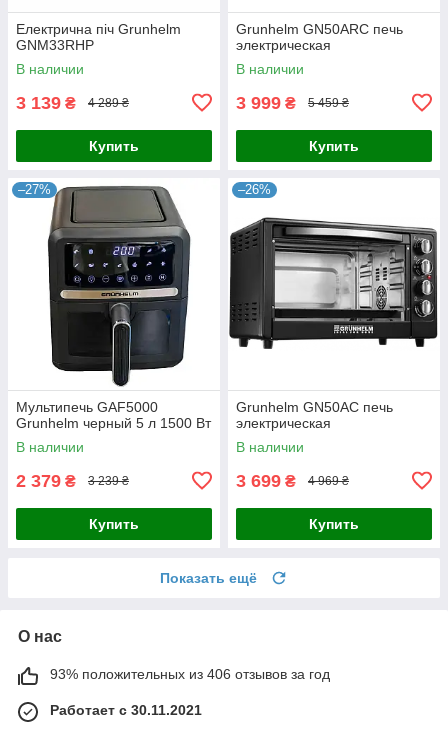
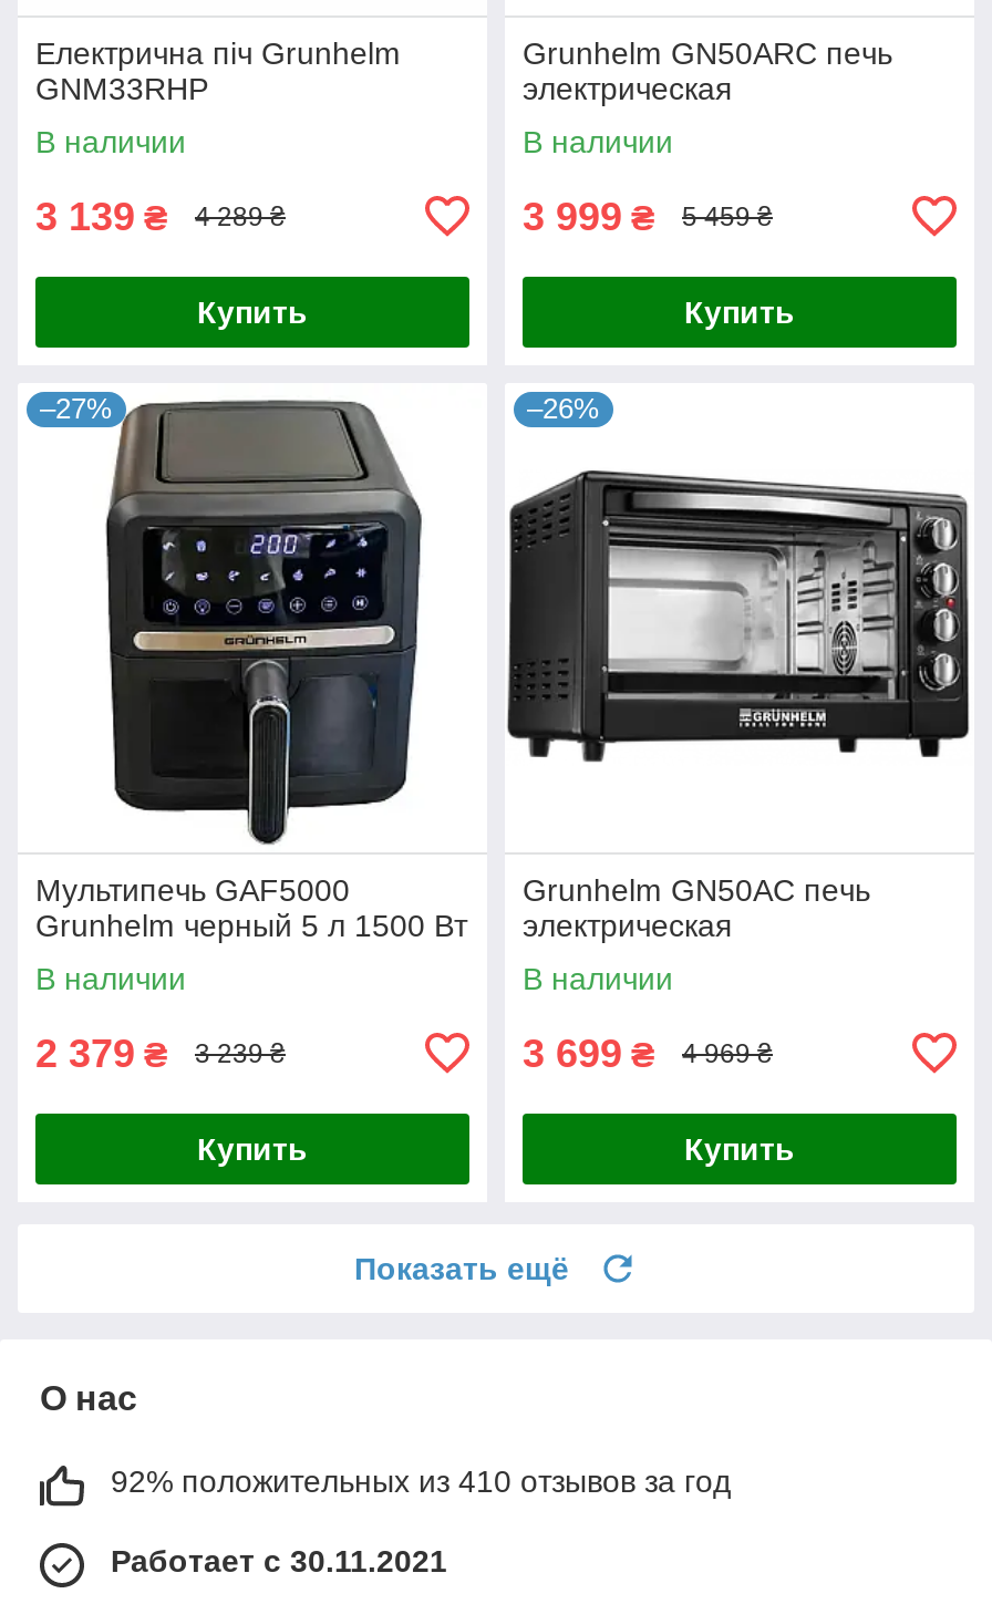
[50,666,330,682] 93% положительных из 406 отзывов за год -> [111,1463,731,1498] 92% положительных из 410 отзывов за год

